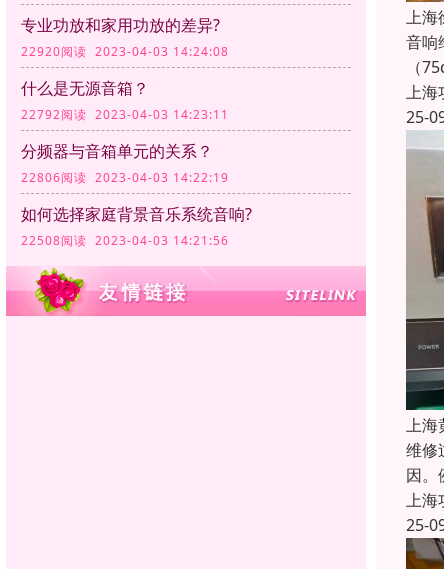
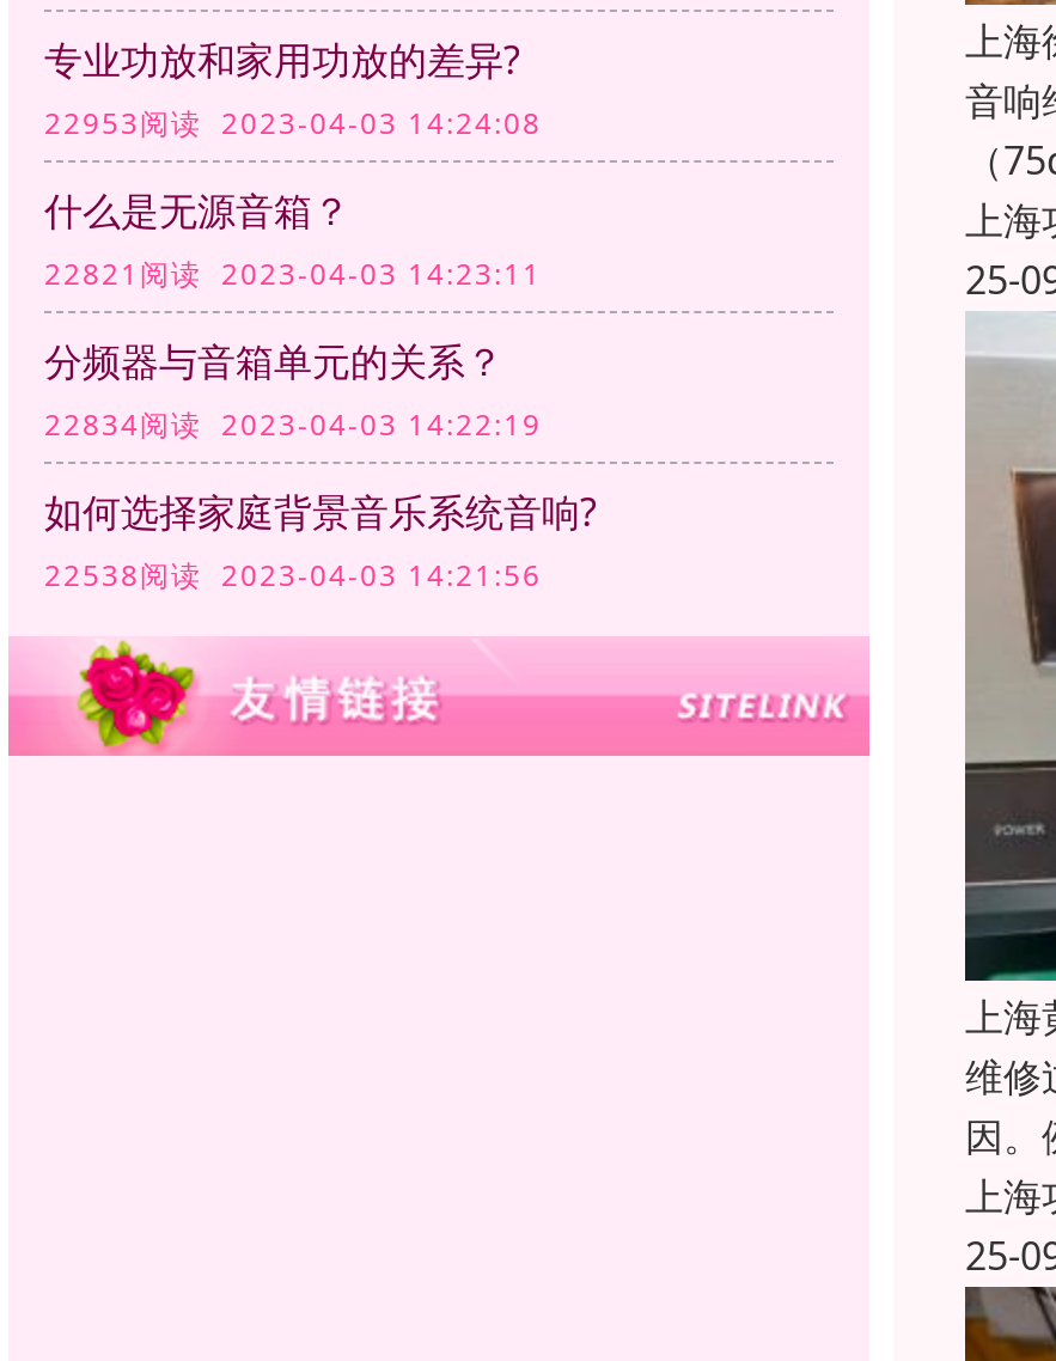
[21,43,229,60] 22920阅读 2023-04-03 14:24:08 -> [44,103,542,144] 22953阅读 2023-04-03 14:24:08
[21,106,229,123] 22792阅读 2023-04-03 14:23:11 -> [44,254,542,295] 22821阅读 2023-04-03 14:23:11
[21,169,229,186] 22806阅读 2023-04-03 14:22:19 -> [44,405,542,445] 22834阅读 2023-04-03 14:22:19
[21,232,229,249] 22508阅读 2023-04-03 14:21:56 -> [44,555,542,596] 22538阅读 2023-04-03 14:21:56

